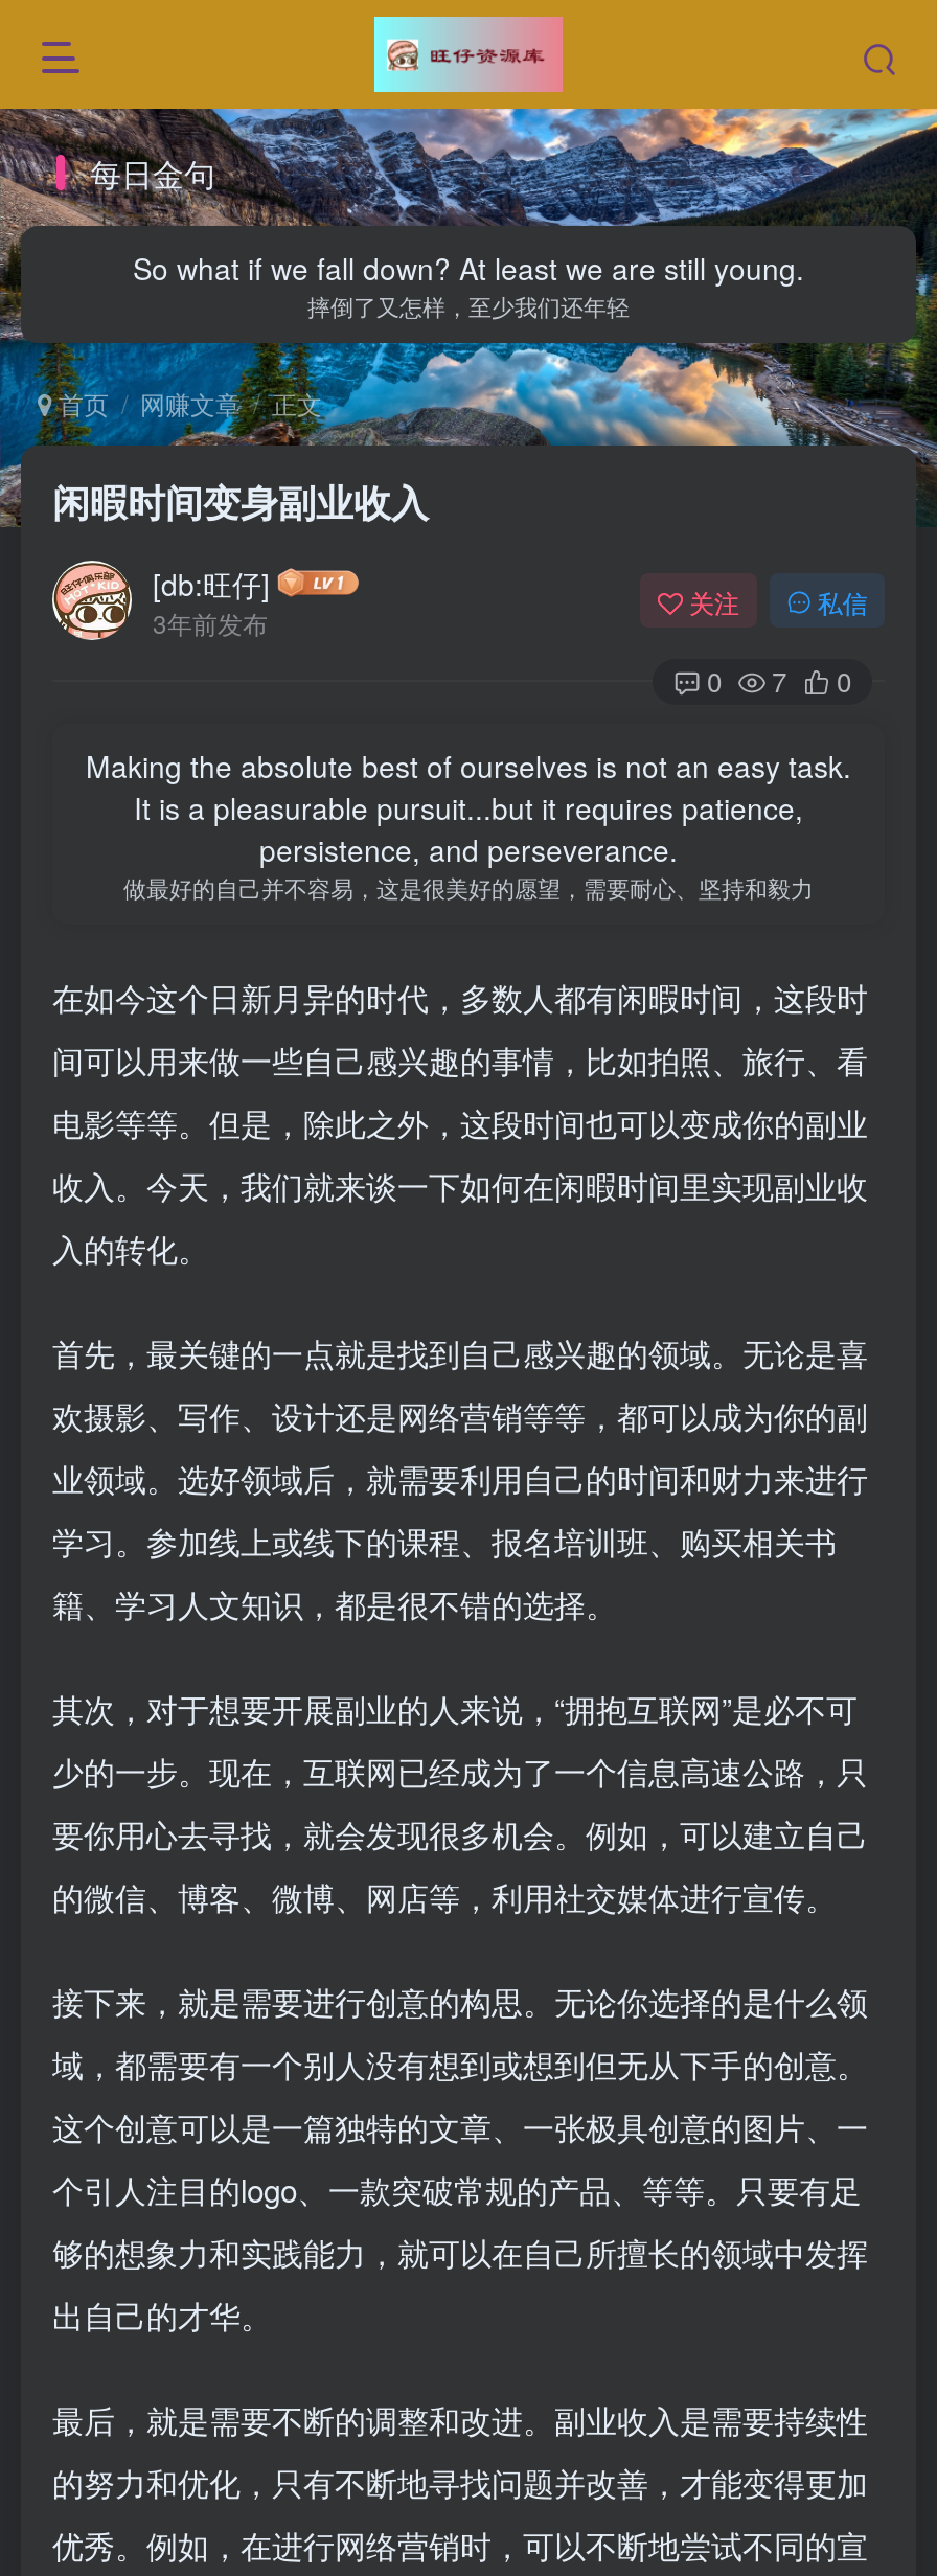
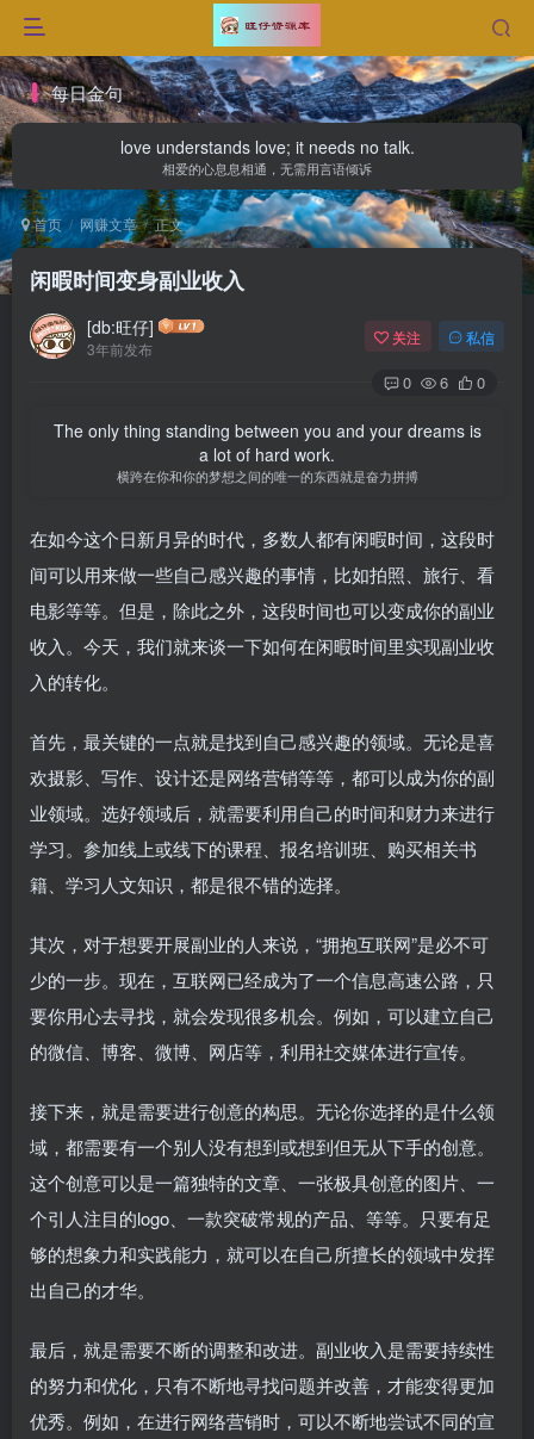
[133,247,804,322] So what if we fall down? At least we are still young. | 摔倒了又怎样，至少我们还年轻 -> [120,135,414,178] love understands love; it needs no talk. | 相爱的心息息相通，无需用言语倾诉
[707,661,851,701] 0 7 0 -> [403,371,485,393] 0 6 0
[86,745,851,904] Making the absolute best of ourselves is not an easy task. | It is a pleasurable pursuit...but it requires patience, | persistence, and perseverance. | 做最好的自己并不容易，这是很美好的愿望，需要耐心、坚持和毅力 -> [53,418,481,485] The only thing standing between you and your dreams is | a lot of hard work. | 横跨在你和你的梦想之间的唯一的东西就是奋力拼搏

